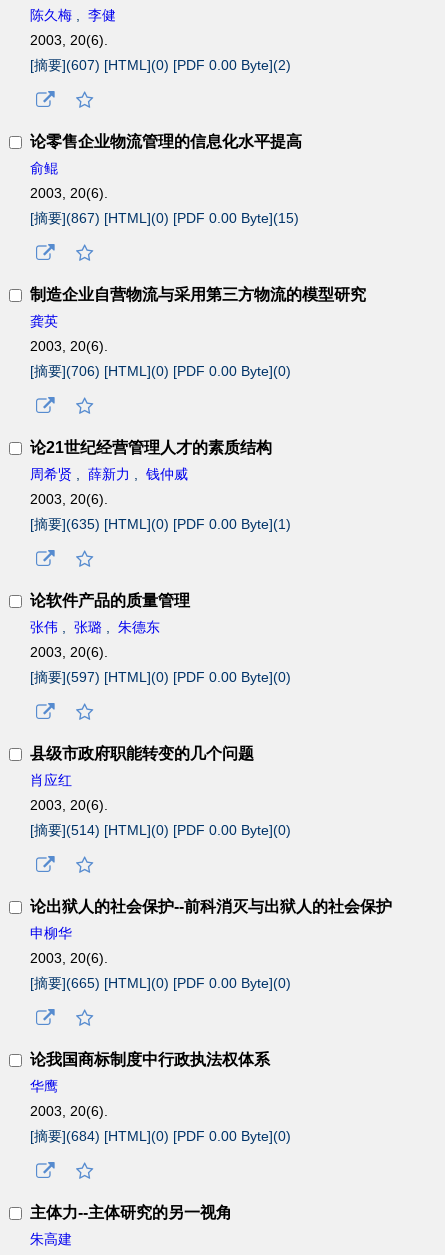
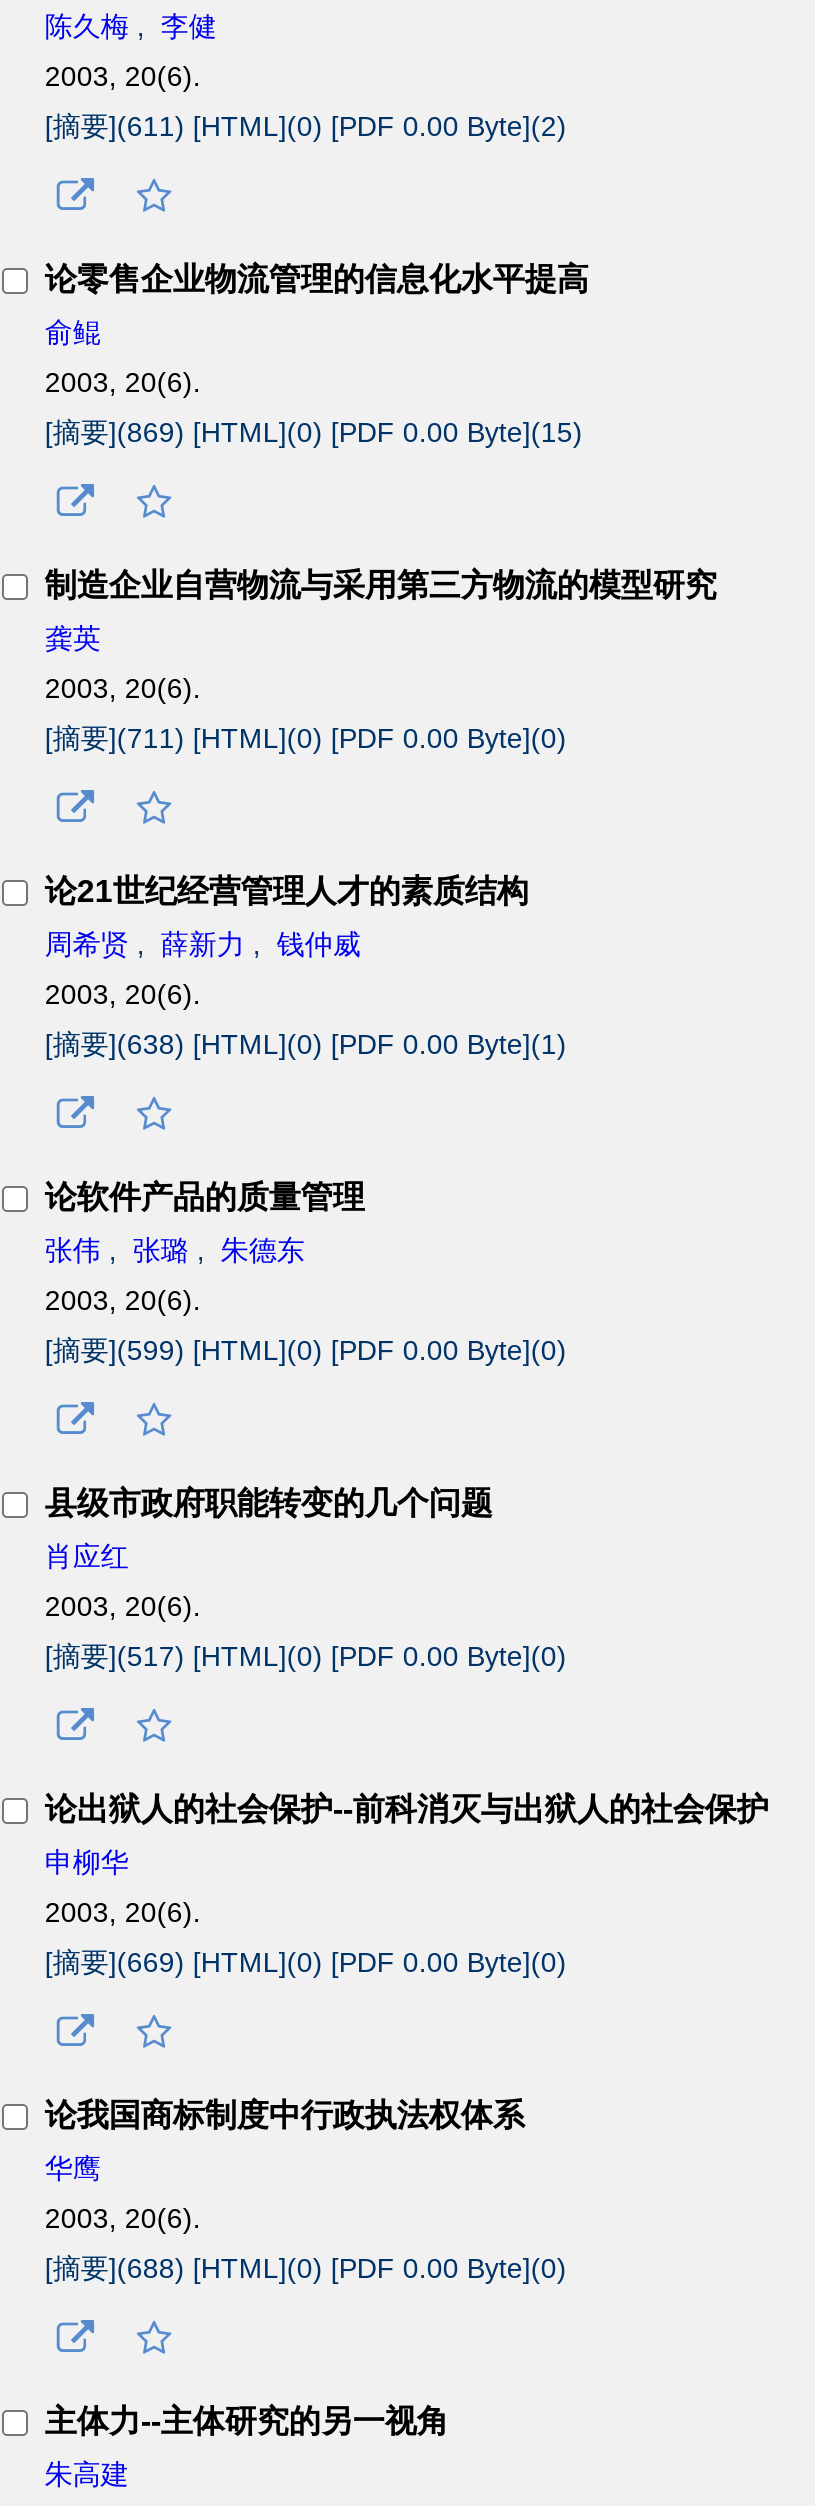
[30,57,291,73] [摘要](607) [HTML](0) [PDF 0.00 Byte](2) -> [45,111,567,143] [摘要](611) [HTML](0) [PDF 0.00 Byte](2)
[30,210,299,226] [摘要](867) [HTML](0) [PDF 0.00 Byte](15) -> [45,417,583,449] [摘要](869) [HTML](0) [PDF 0.00 Byte](15)
[30,363,291,379] [摘要](706) [HTML](0) [PDF 0.00 Byte](0) -> [45,723,567,755] [摘要](711) [HTML](0) [PDF 0.00 Byte](0)
[30,516,291,532] [摘要](635) [HTML](0) [PDF 0.00 Byte](1) -> [45,1029,567,1061] [摘要](638) [HTML](0) [PDF 0.00 Byte](1)
[30,669,291,685] [摘要](597) [HTML](0) [PDF 0.00 Byte](0) -> [45,1335,567,1367] [摘要](599) [HTML](0) [PDF 0.00 Byte](0)
[30,822,291,838] [摘要](514) [HTML](0) [PDF 0.00 Byte](0) -> [45,1641,567,1673] [摘要](517) [HTML](0) [PDF 0.00 Byte](0)
[30,975,291,991] [摘要](665) [HTML](0) [PDF 0.00 Byte](0) -> [45,1947,567,1979] [摘要](669) [HTML](0) [PDF 0.00 Byte](0)
[30,1128,291,1144] [摘要](684) [HTML](0) [PDF 0.00 Byte](0) -> [45,2253,567,2285] [摘要](688) [HTML](0) [PDF 0.00 Byte](0)

